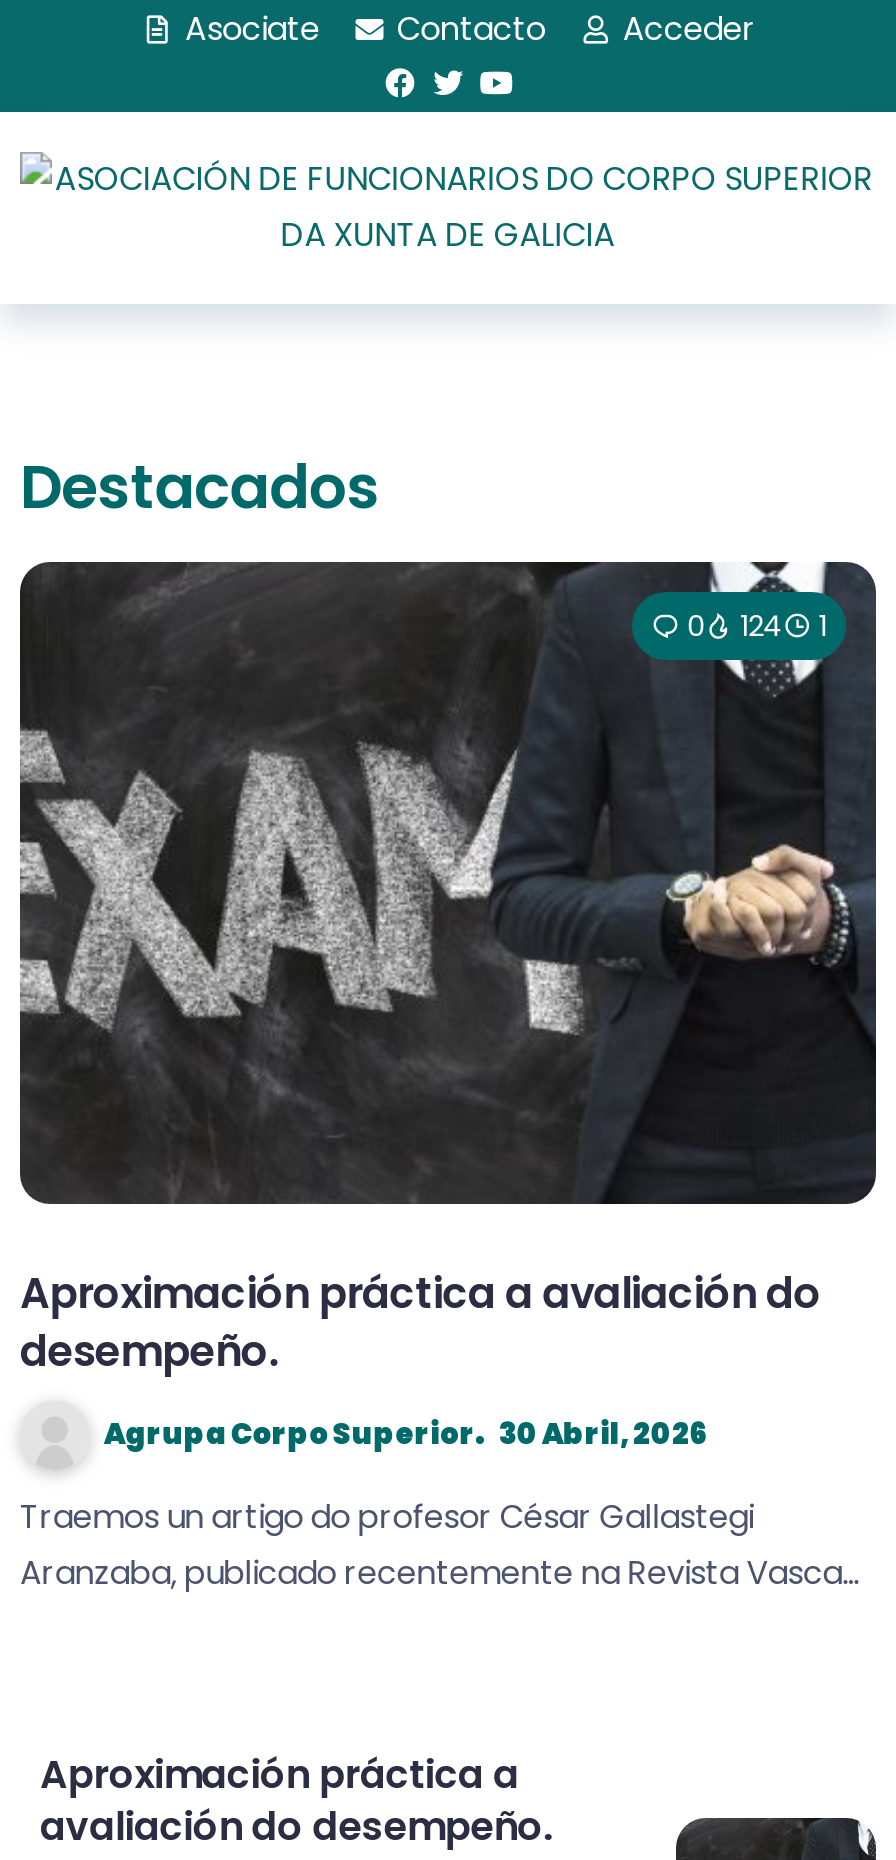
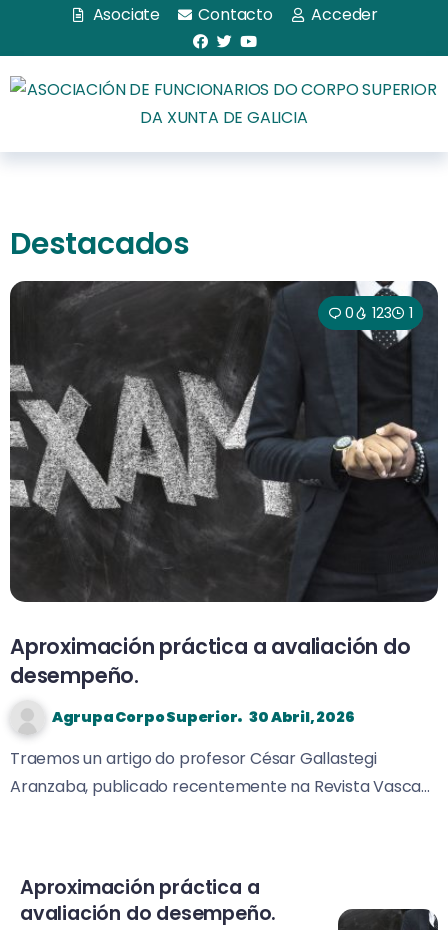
[740,606,783,646] 124 -> [372,303,391,323] 123

